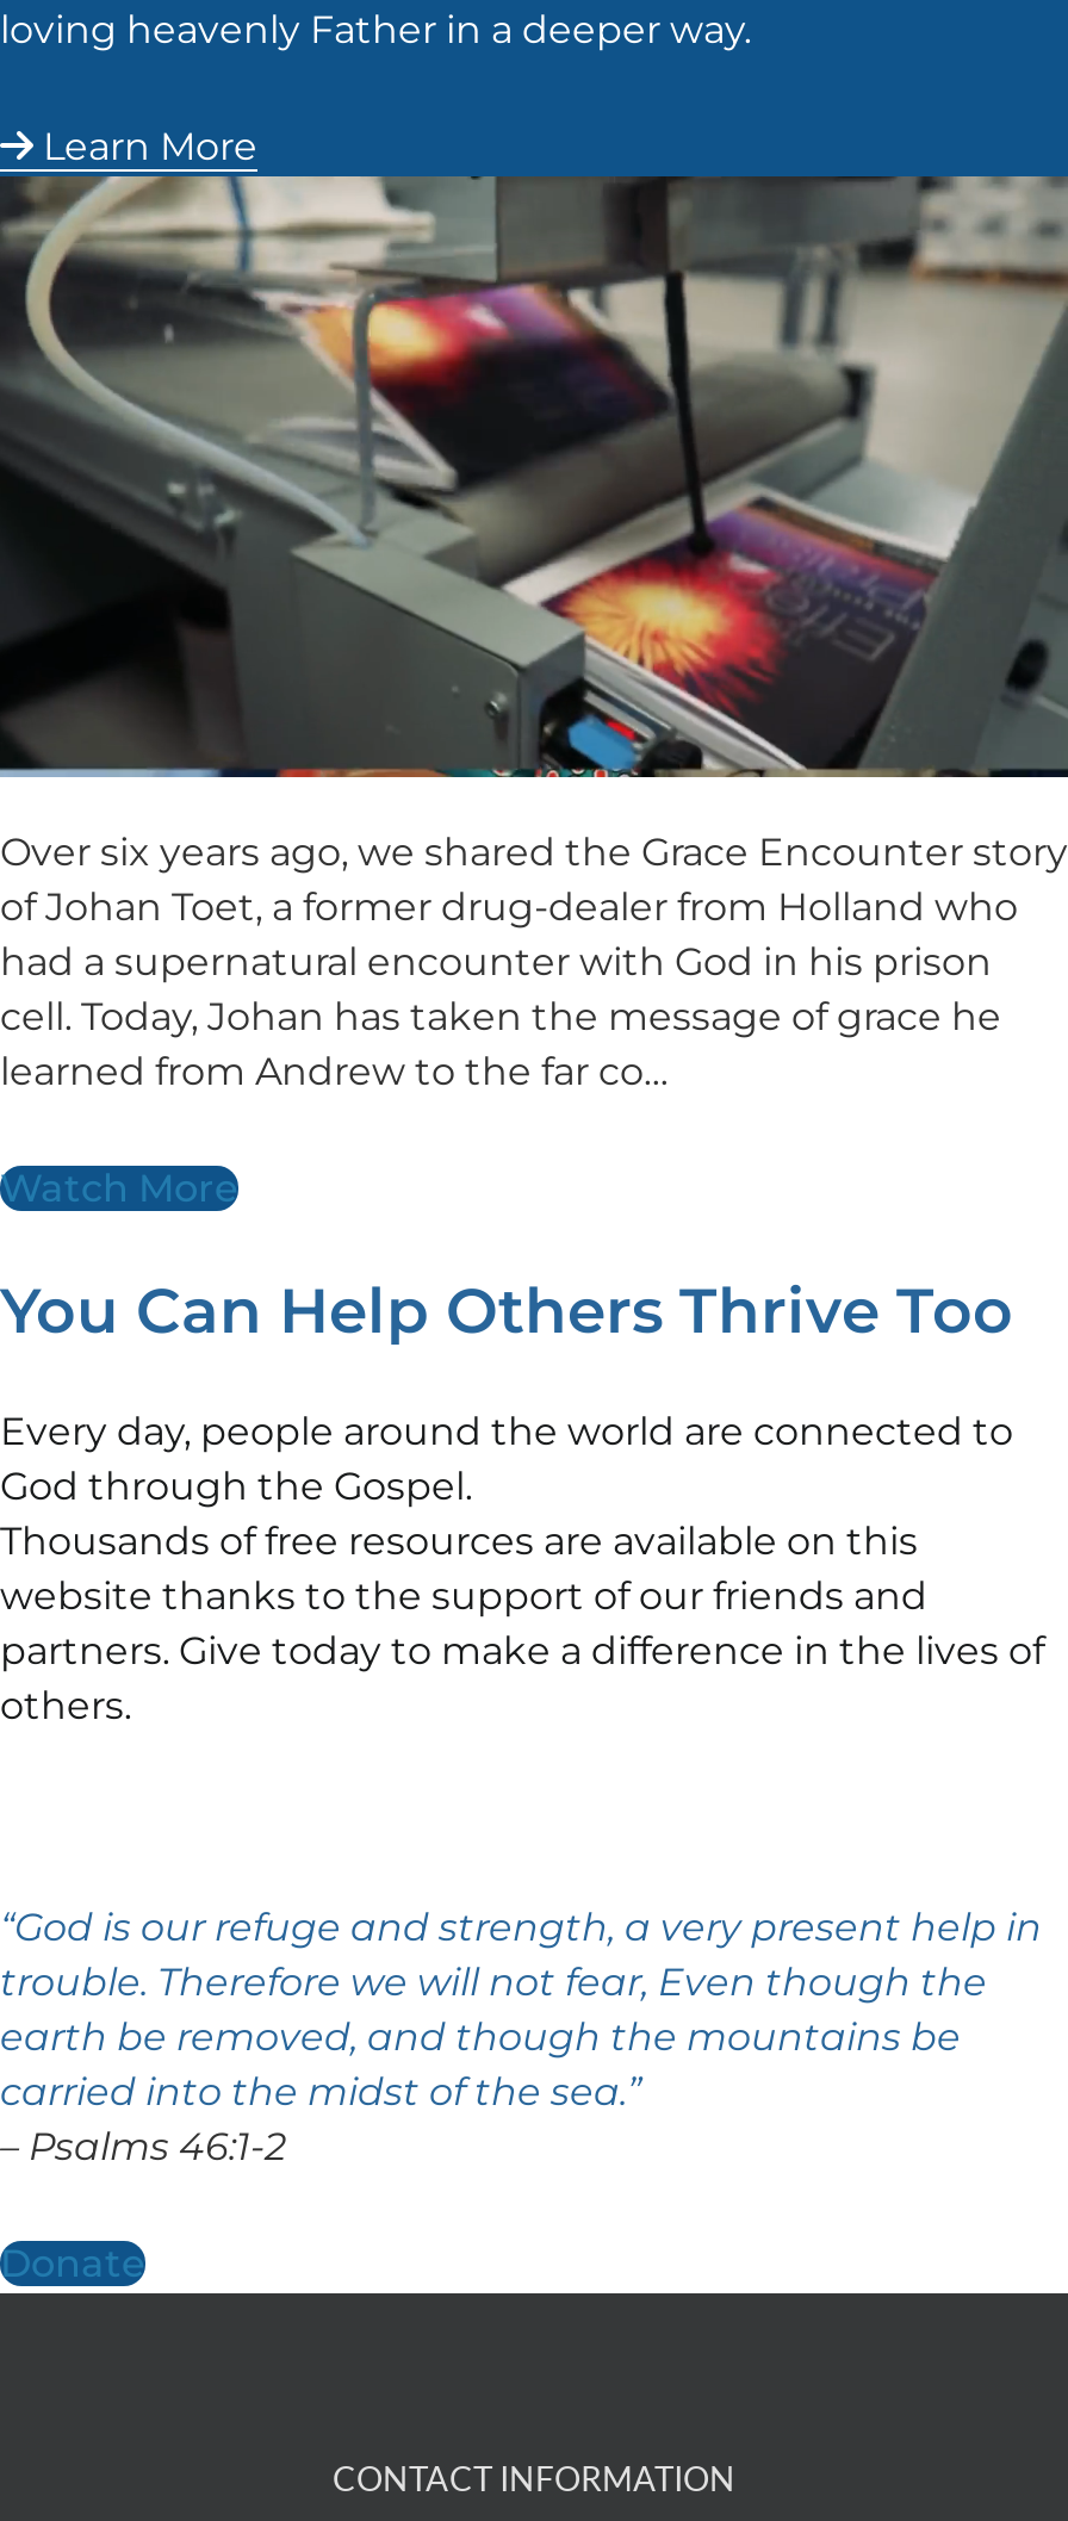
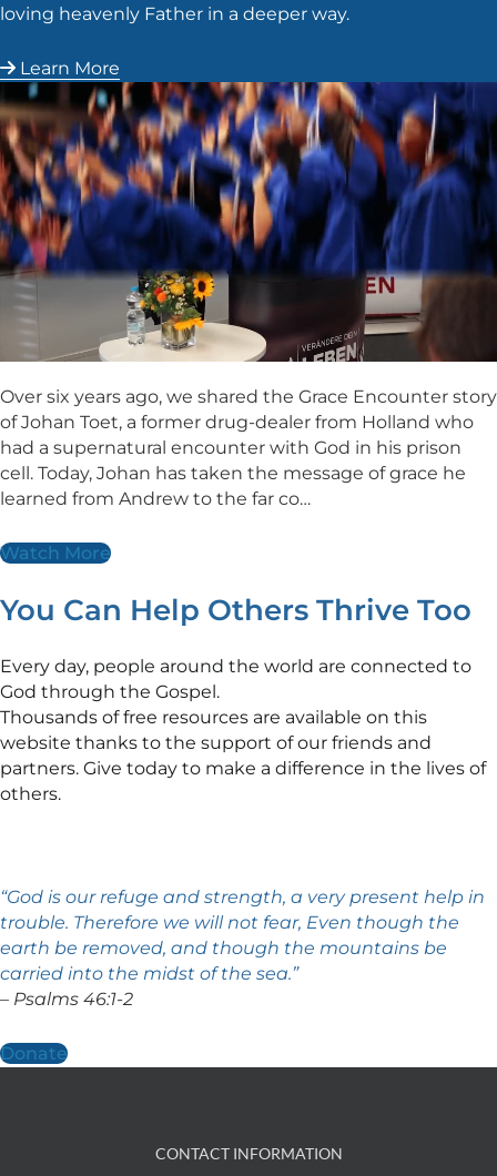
[7,174,1061,780] [image] -> [3,81,494,363] [image]

